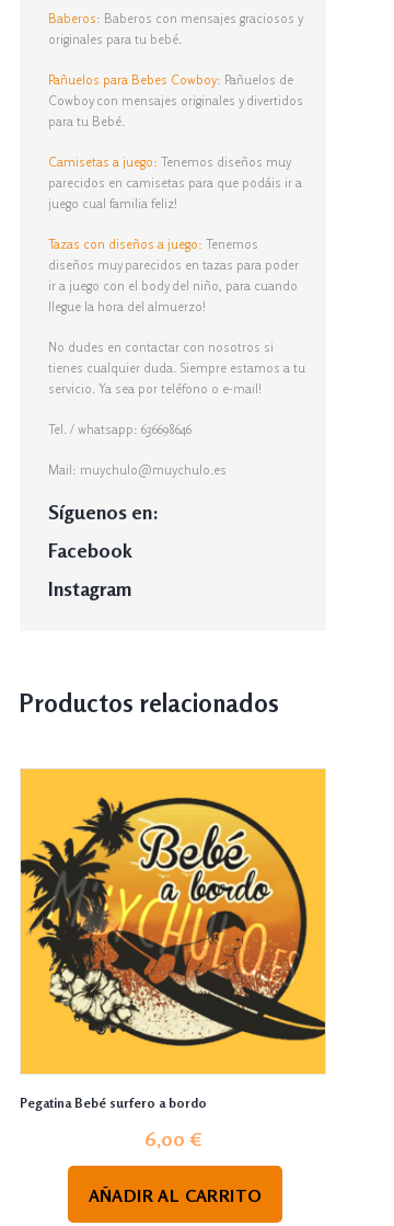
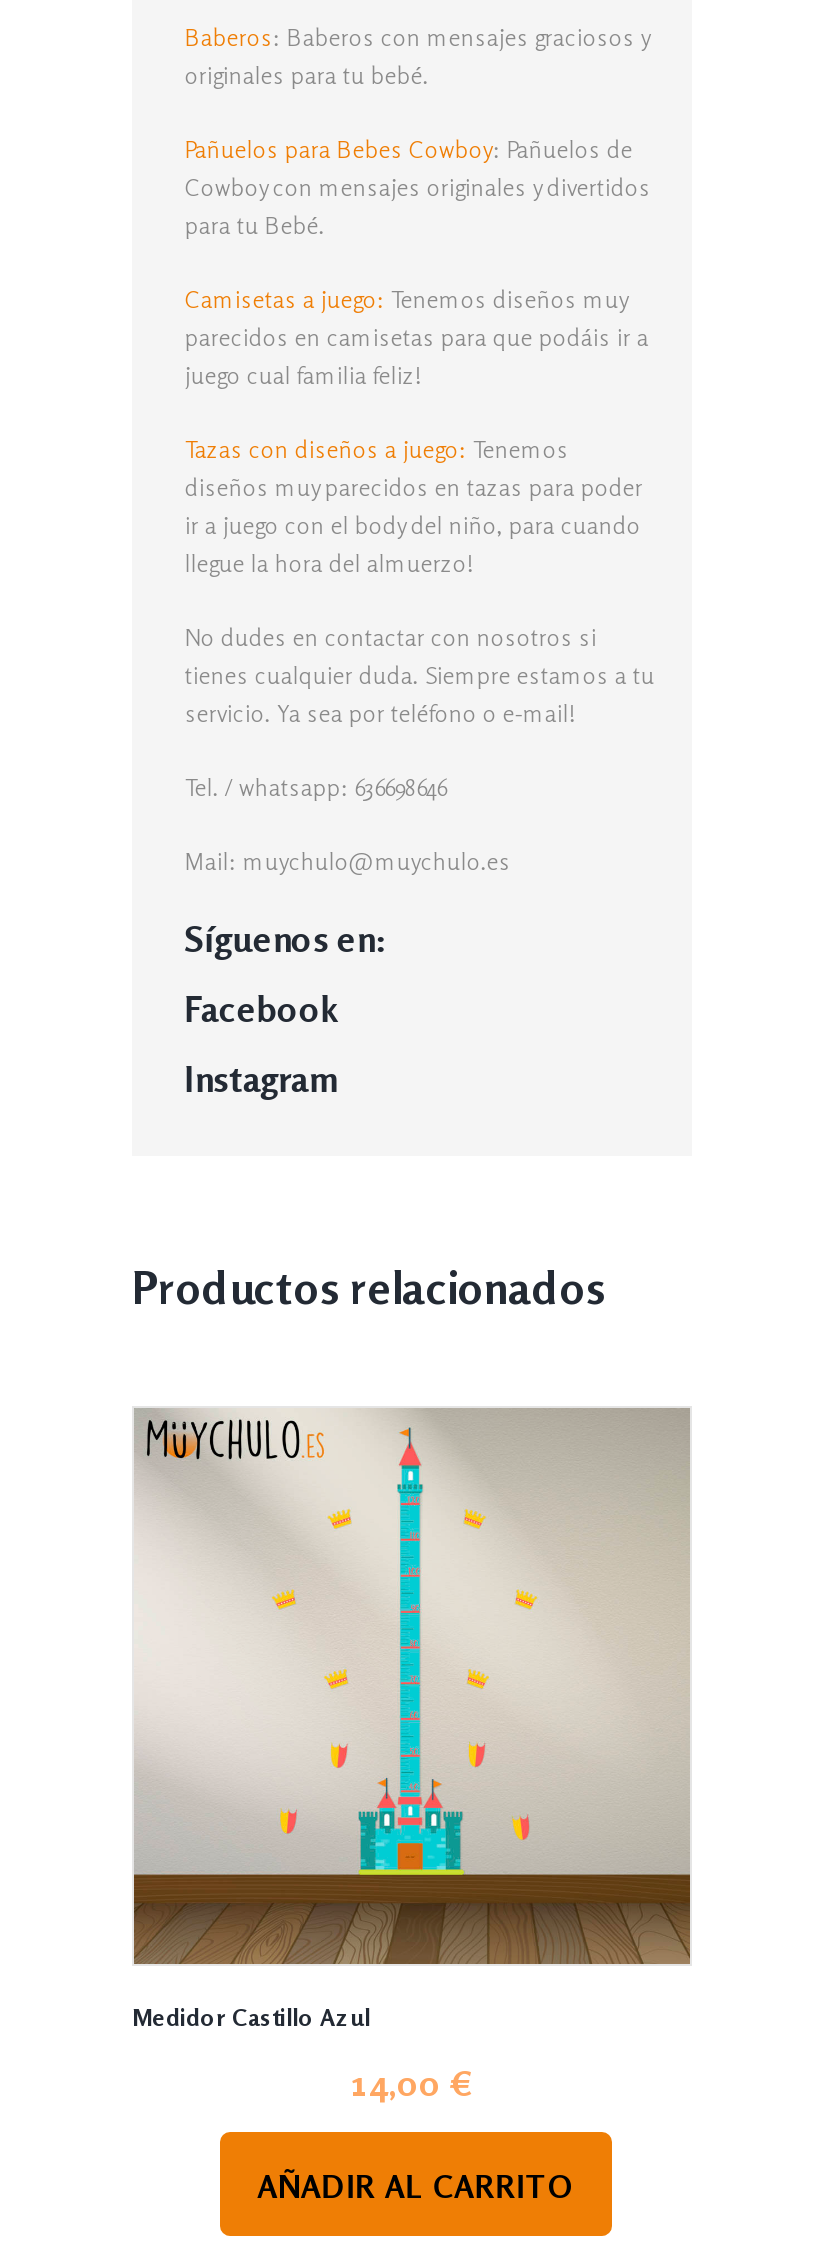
[20,768,326,1110] [image] | Pegatina Bebé surfero a bordo -> [132,1408,692,2031] [image] | Medidor Castillo Azul
[144,1126,202,1151] 6,00 € -> [351,2060,473,2104] 14,00 €

